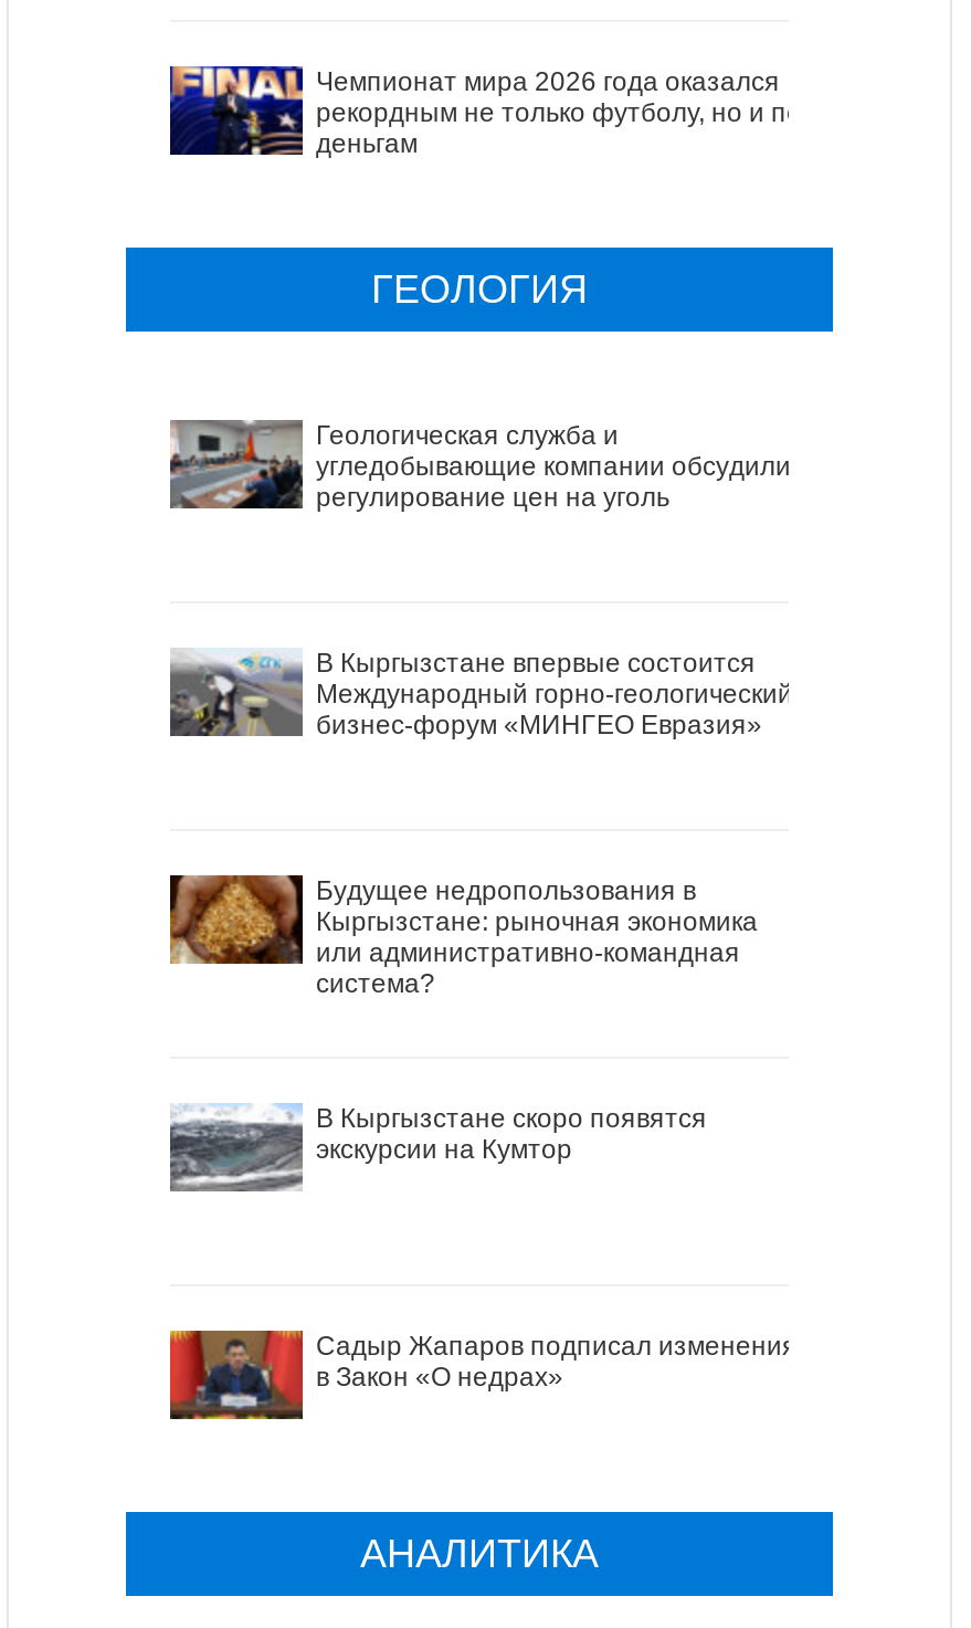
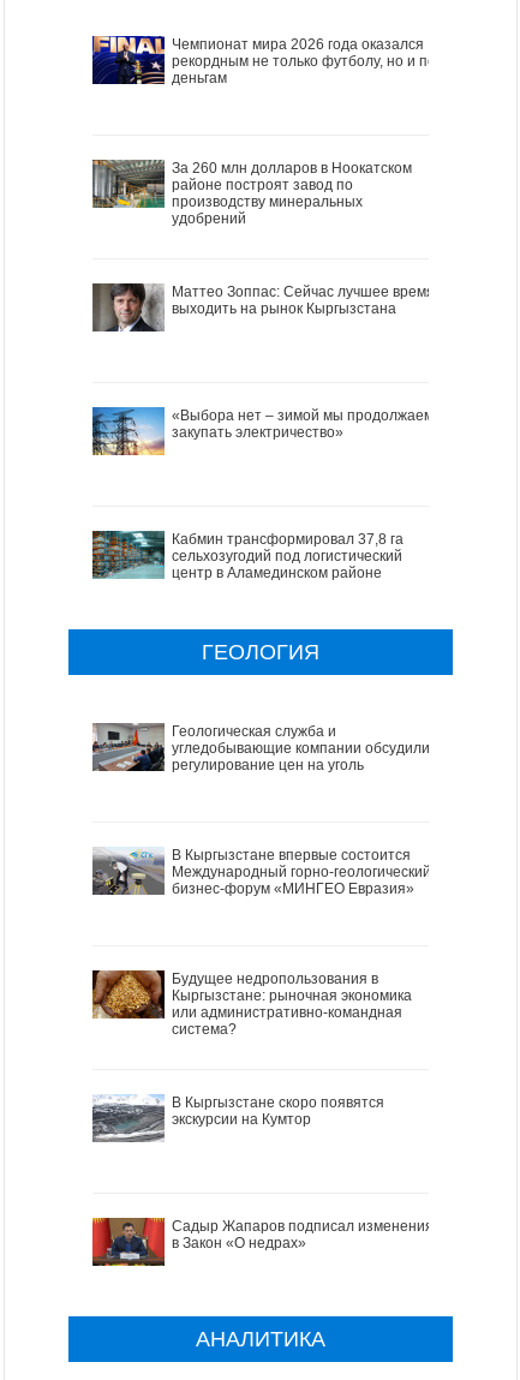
none -> [91,159,412,227] [image] | За 260 млн долларов в Ноокатском | районе построят завод по | производству минеральных | удобрений
none -> [91,282,435,333] [image] | Маттео Зоппас: Сейчас лучшее время | выходить на рынок Кыргызстана
none -> [91,406,434,456] [image] | «Выбора нет – зимой мы продолжаем | закупать электричество»
none -> [91,530,404,581] [image] | Кабмин трансформировал 37,8 га | сельхозугодий под логистический | центр в Аламединском районе

